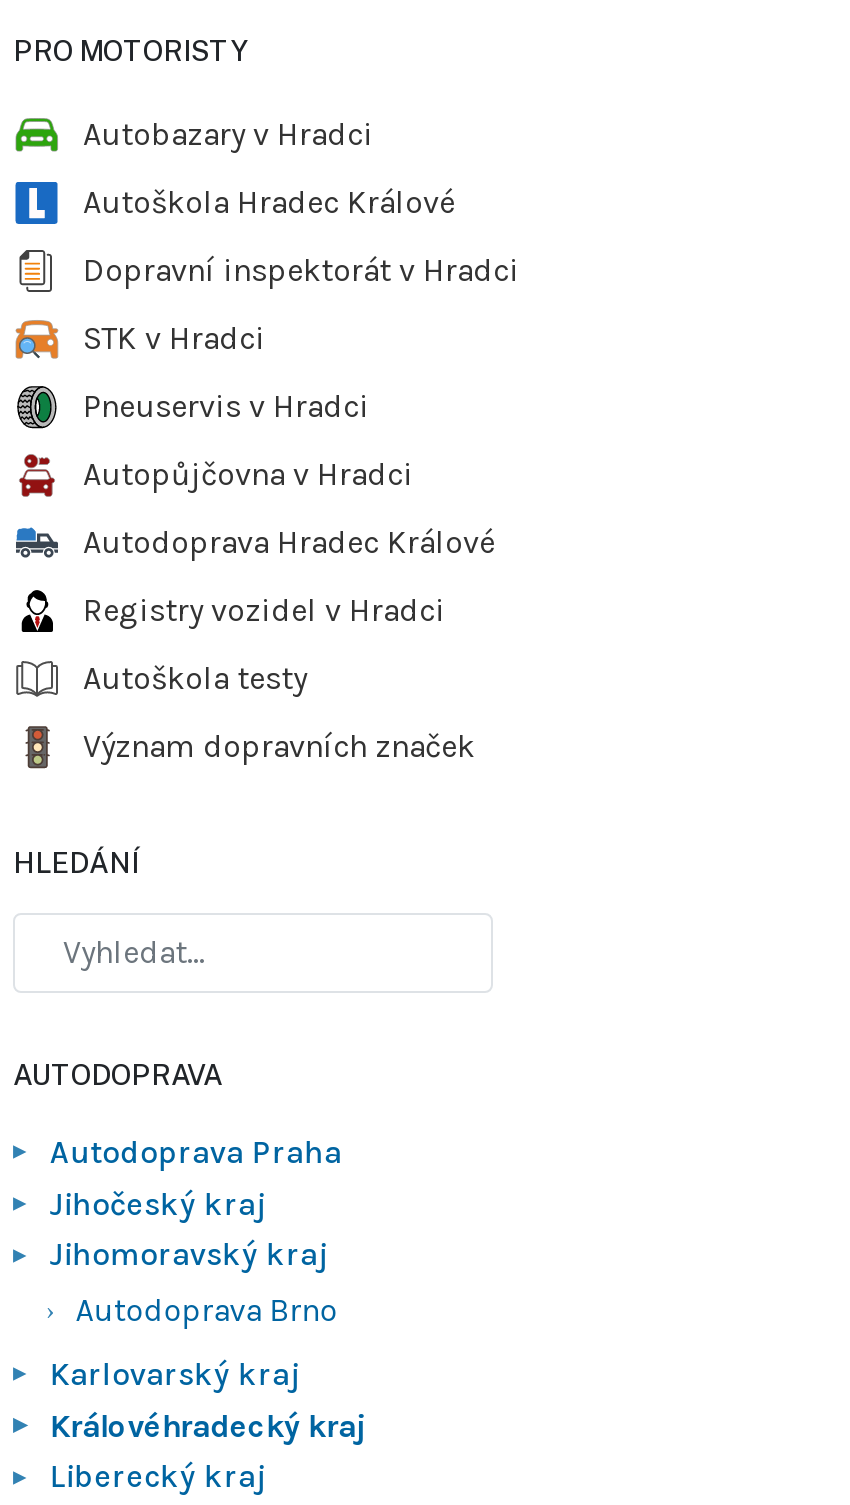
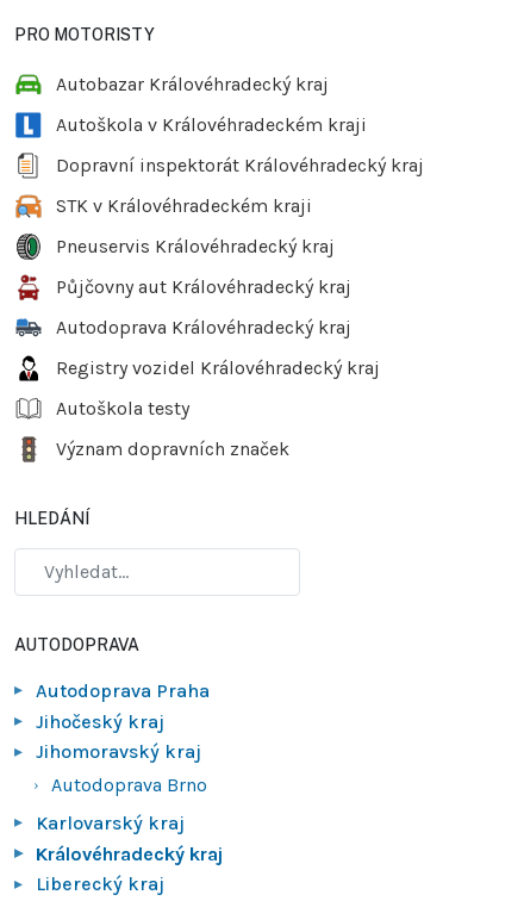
[83,116,373,154] Autobazary v Hradci -> [56,73,329,96] Autobazar Královéhradecký kraj
[83,184,455,222] Autoškola Hradec Králové -> [56,114,367,136] Autoškola v Královéhradeckém kraji
[83,252,519,290] Dopravní inspektorát v Hradci -> [56,154,424,177] Dopravní inspektorát Královéhradecký kraj
[83,320,265,358] STK v Hradci -> [56,195,312,217] STK v Královéhradeckém kraji
[83,388,369,426] Pneuservis v Hradci -> [56,235,335,258] Pneuservis Královéhradecký kraj
[83,456,413,494] Autopůjčovna v Hradci -> [56,276,351,298] Půjčovny aut Královéhradecký kraj
[83,524,495,562] Autodoprava Hradec Králové -> [56,316,351,339] Autodoprava Královéhradecký kraj
[83,592,445,630] Registry vozidel v Hradci -> [56,357,380,379] Registry vozidel Královéhradecký kraj

